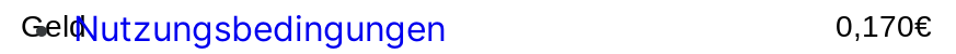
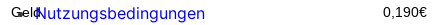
[836,10,932,44] 0,170€ -> [383,4,427,20] 0,190€

